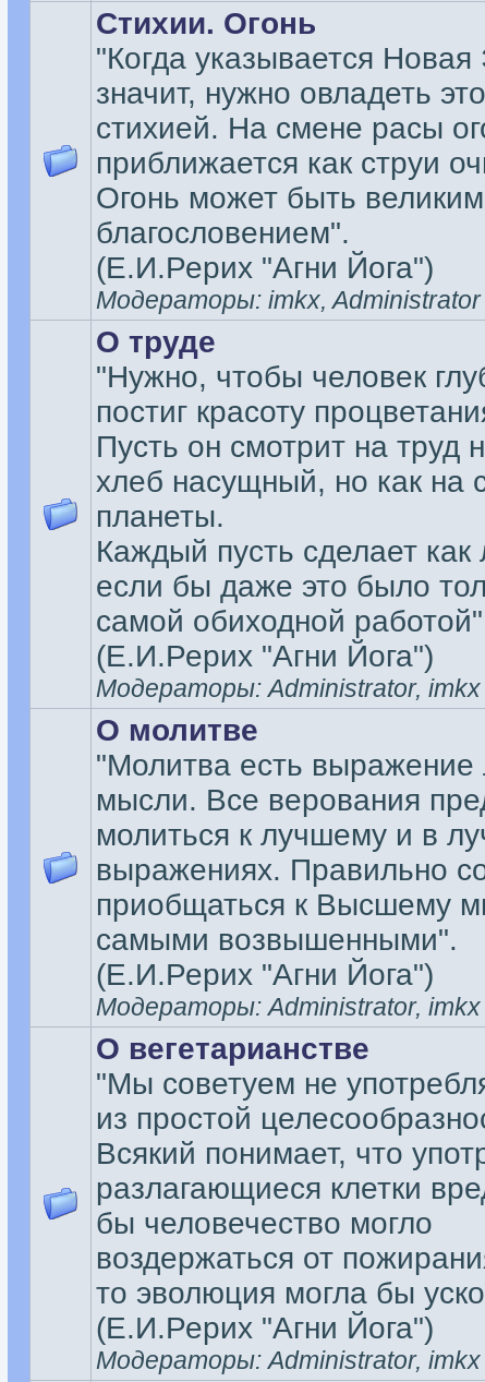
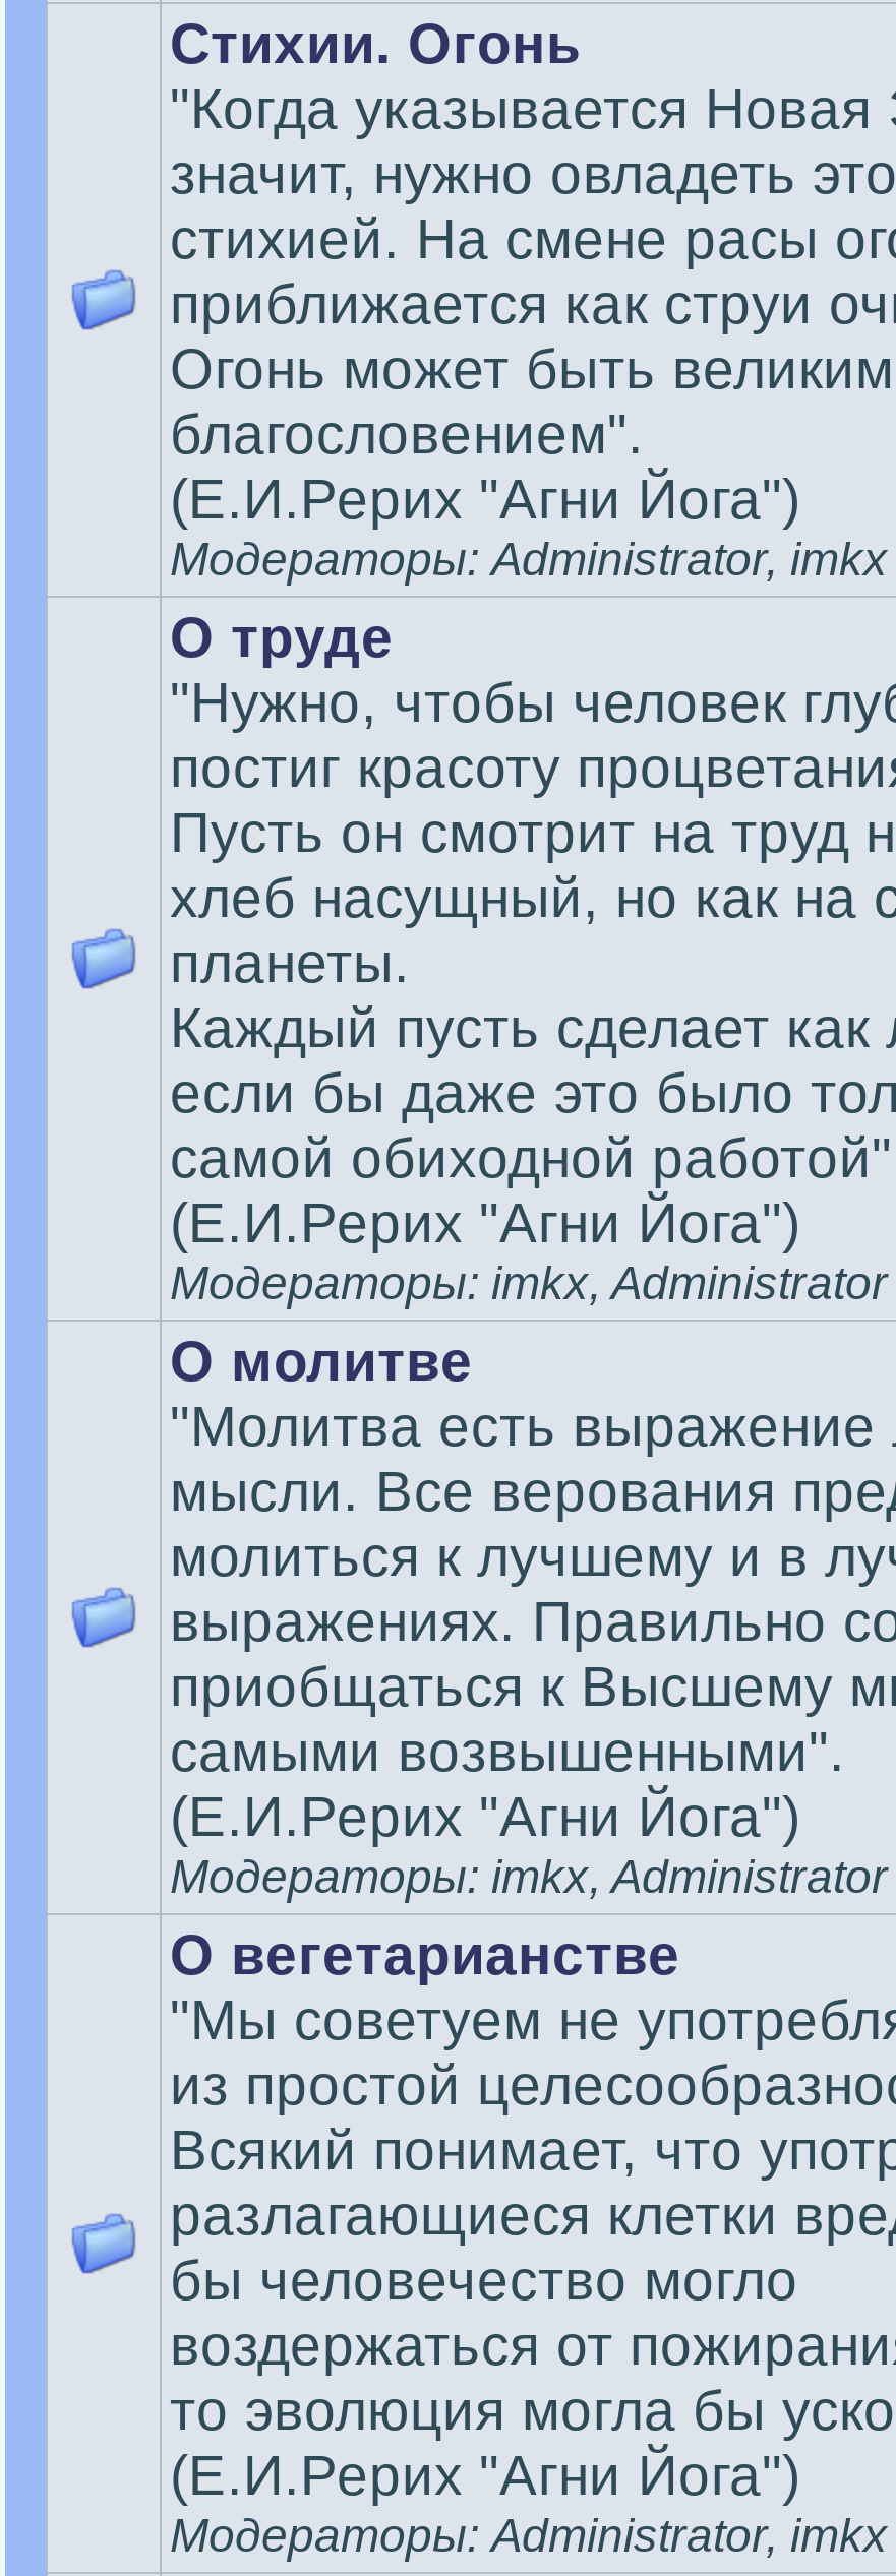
[96,286,481,314] Модераторы: imkx, Administrator -> [170,533,888,586] Модераторы: Administrator, imkx
[96,674,481,702] Модераторы: Administrator, imkx -> [170,1256,888,1309] Модераторы: imkx, Administrator
[96,993,481,1021] Модераторы: Administrator, imkx -> [170,1850,888,1903] Модераторы: imkx, Administrator

